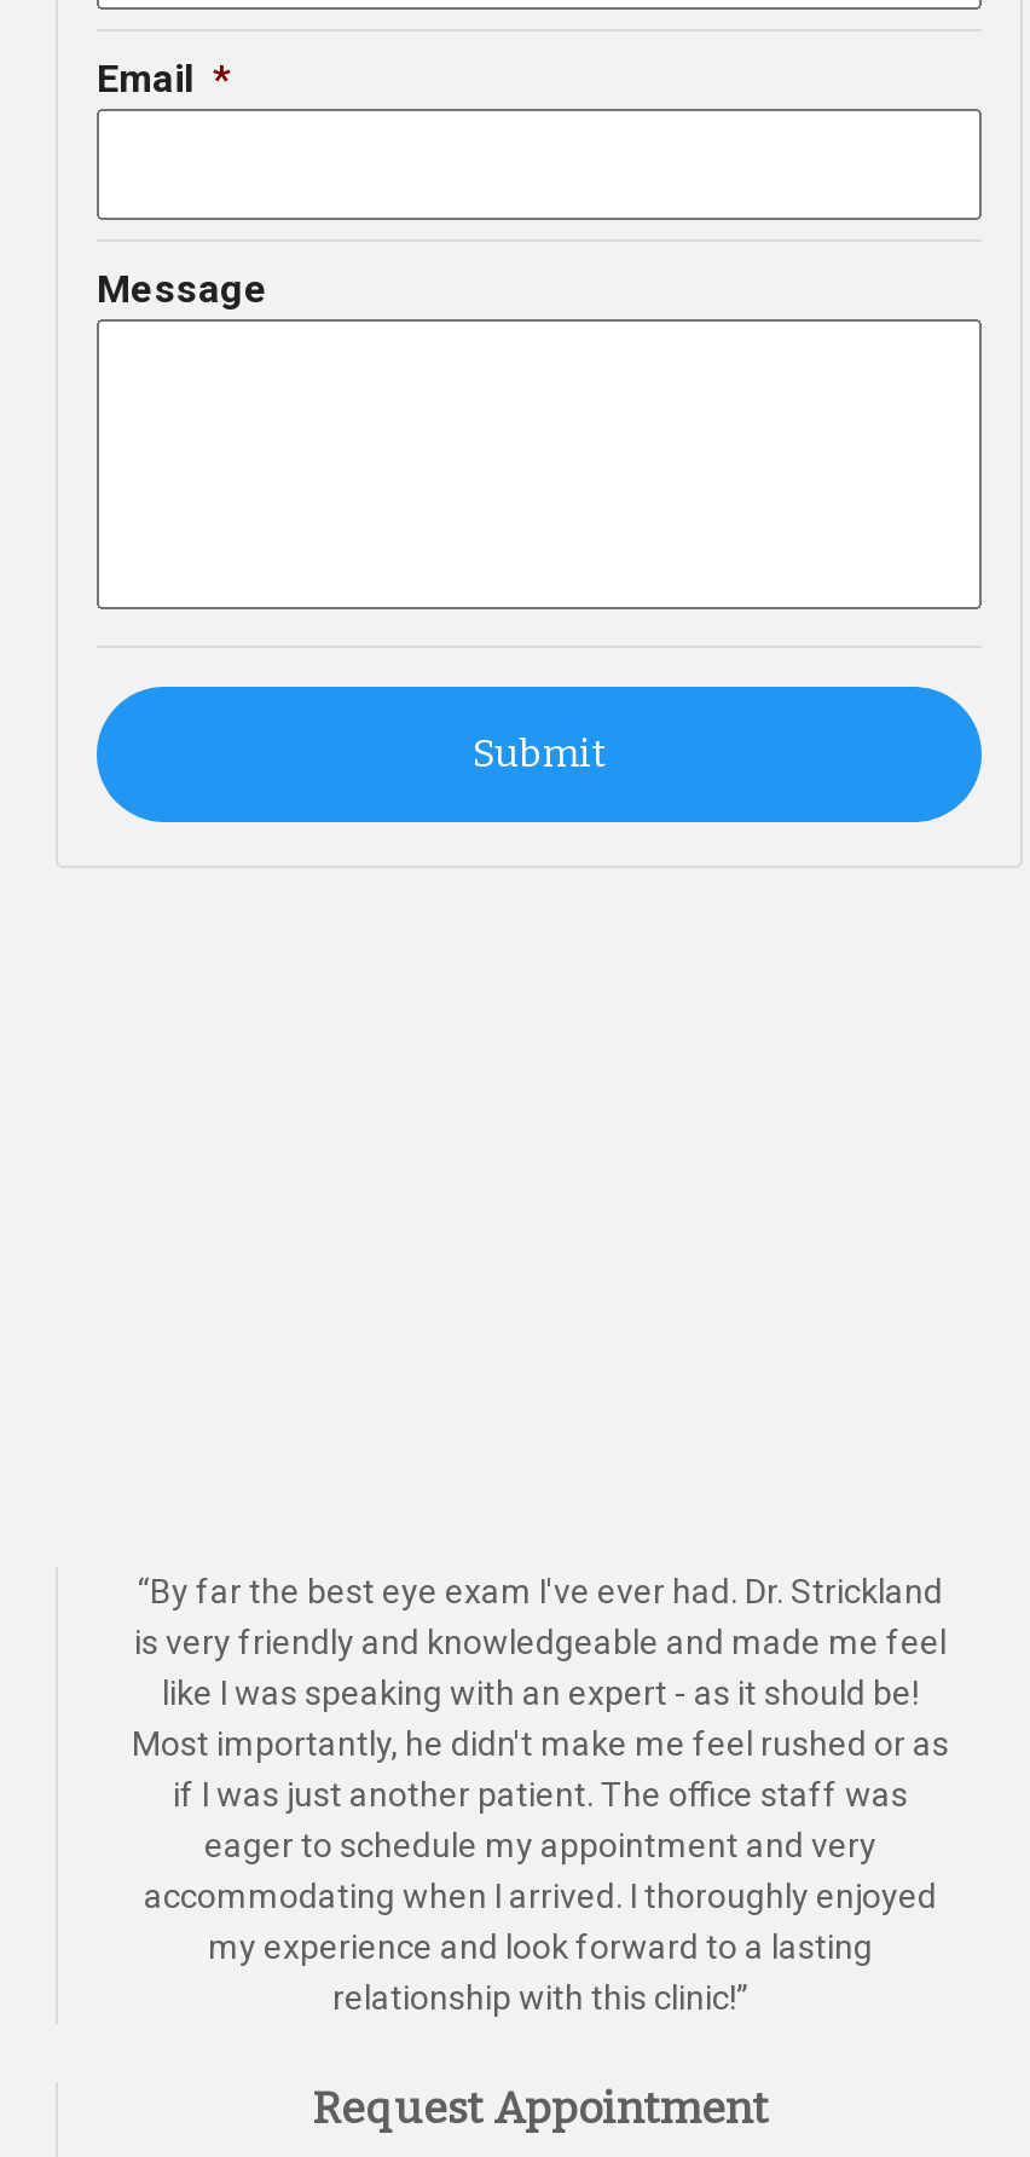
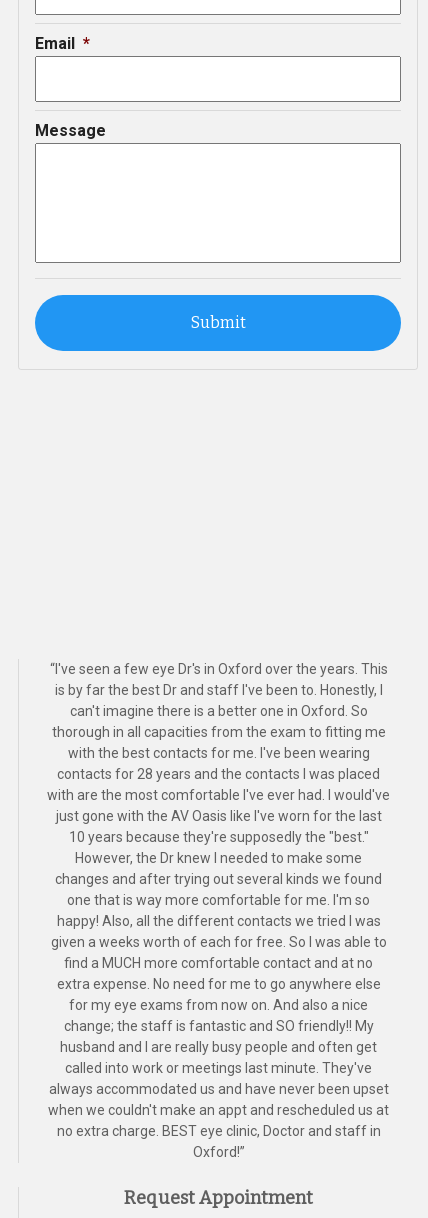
[132,1572,949,2017] “By far the best eye exam I've ever had. Dr. Strickland | is very friendly and knowledgeable and made me feel | like I was speaking with an expert - as it should be! | Most importantly, he didn't make me feel rushed or as | if I was just another patient. The office staff was | eager to schedule my appointment and very | accommodating when I arrived. I thoroughly enjoyed | my experience and look forward to a lasting | relationship with this clinic!” -> [47,661,390,1160] “I've seen a few eye Dr's in Oxford over the years. This | is by far the best Dr and staff I've been to. Honestly, I | can't imagine there is a better one in Oxford. So | thorough in all capacities from the exam to fitting me | with the best contacts for me. I've been wearing | contacts for 28 years and the contacts I was placed | with are the most comfortable I've ever had. I would've | just gone with the AV Oasis like I've worn for the last | 10 years because they're supposedly the "best." | However, the Dr knew I needed to make some | changes and after trying out several kinds we found | one that is way more comfortable for me. I'm so | happy! Also, all the different contacts we tried I was | given a weeks worth of each for free. So I was able to | find a MUCH more comfortable contact and at no | extra expense. No need for me to go anywhere else | for my eye exams from now on. And also a nice | change; the staff is fantastic and SO friendly!! My | husband and I are really busy people and often get | called into work or meetings last minute. They've | always accommodated us and have never been upset | when we couldn't make an appt and rescheduled us at | no extra charge. BEST eye clinic, Doctor and staff in | Oxford!”

